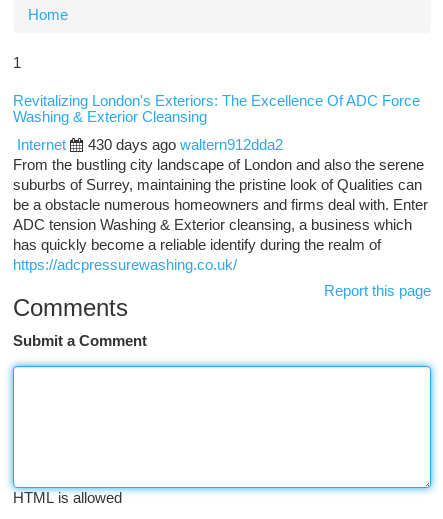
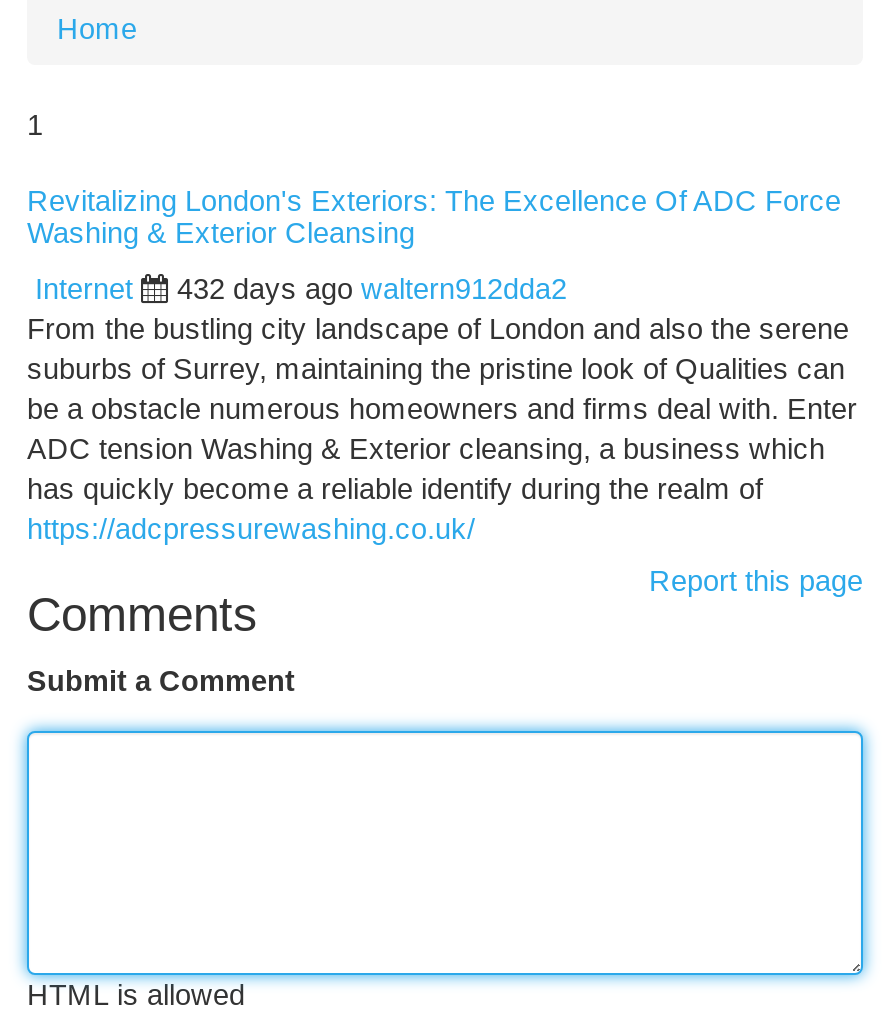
[88,137,283,153] 430 days ago waltern912dda2 -> [177,273,567,305] 432 days ago waltern912dda2

